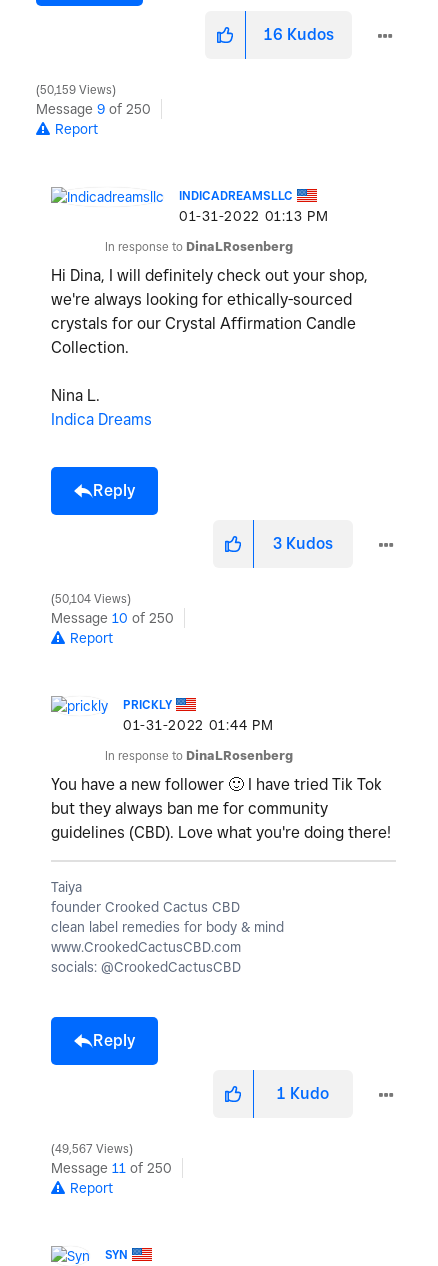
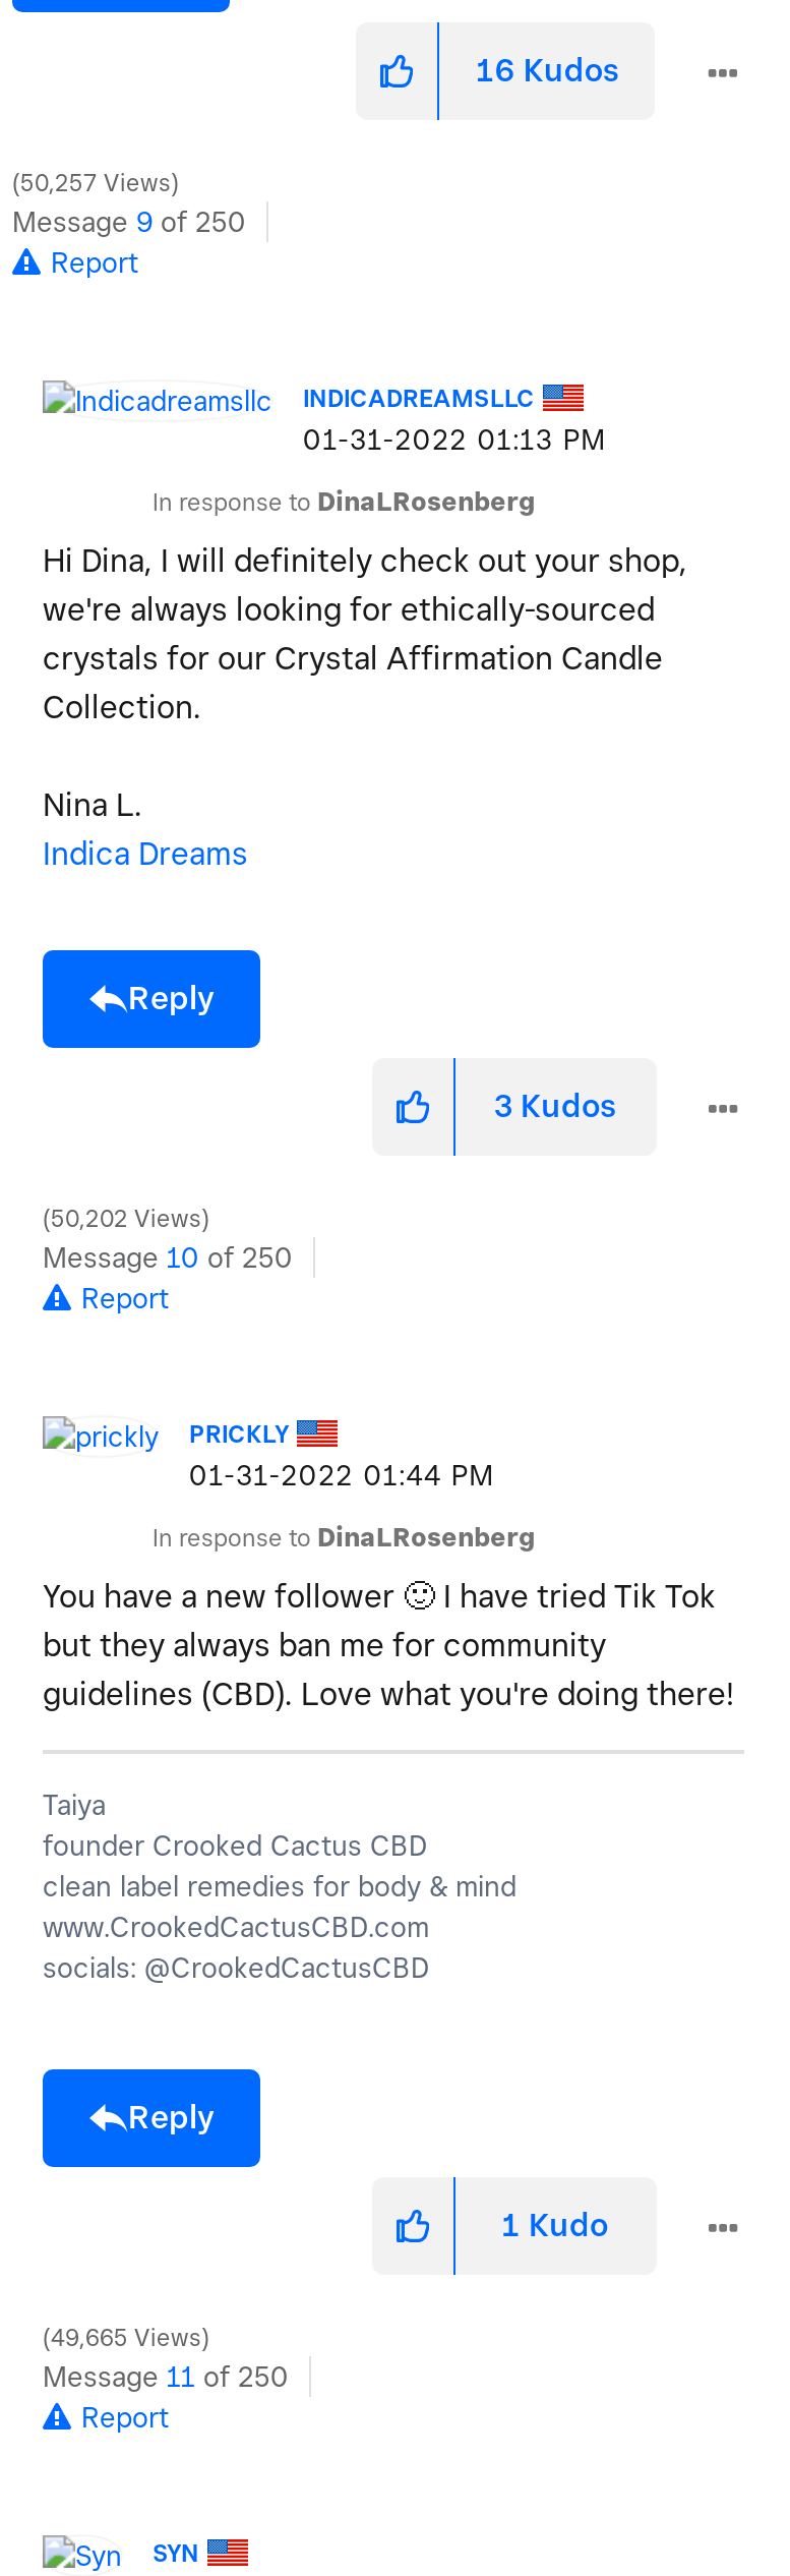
[37,83,115,97] 50,159 Views -> [14,169,177,198] 50,257 Views
[52,592,130,606] 50,104 Views -> [45,1205,207,1234] 50,202 Views
[52,1142,132,1156] 49,567 Views -> [45,2324,207,2353] 49,665 Views

